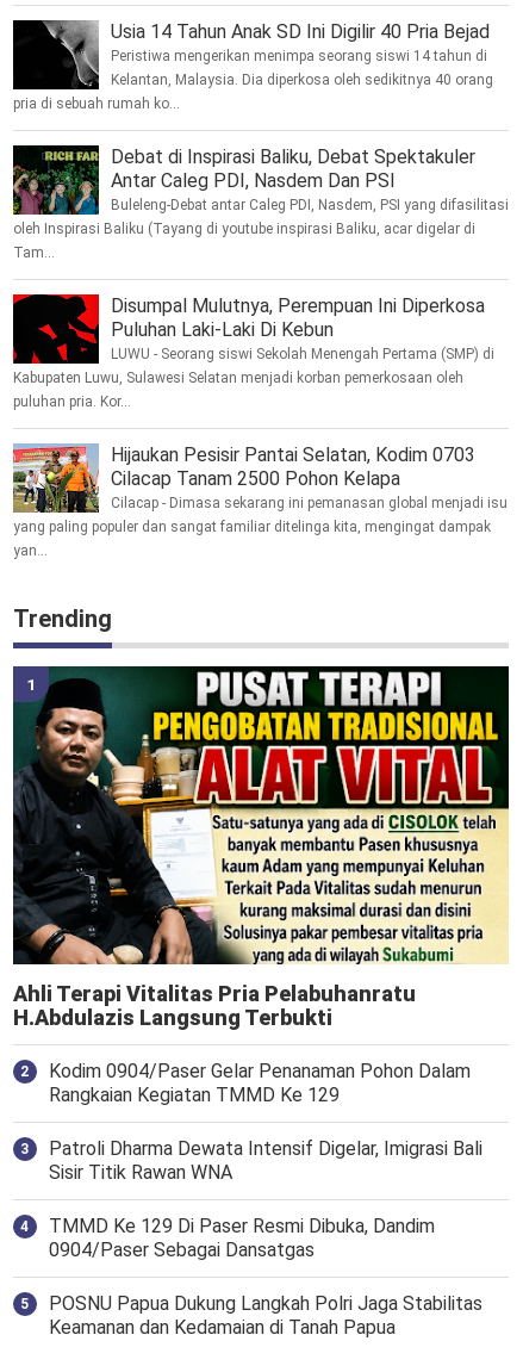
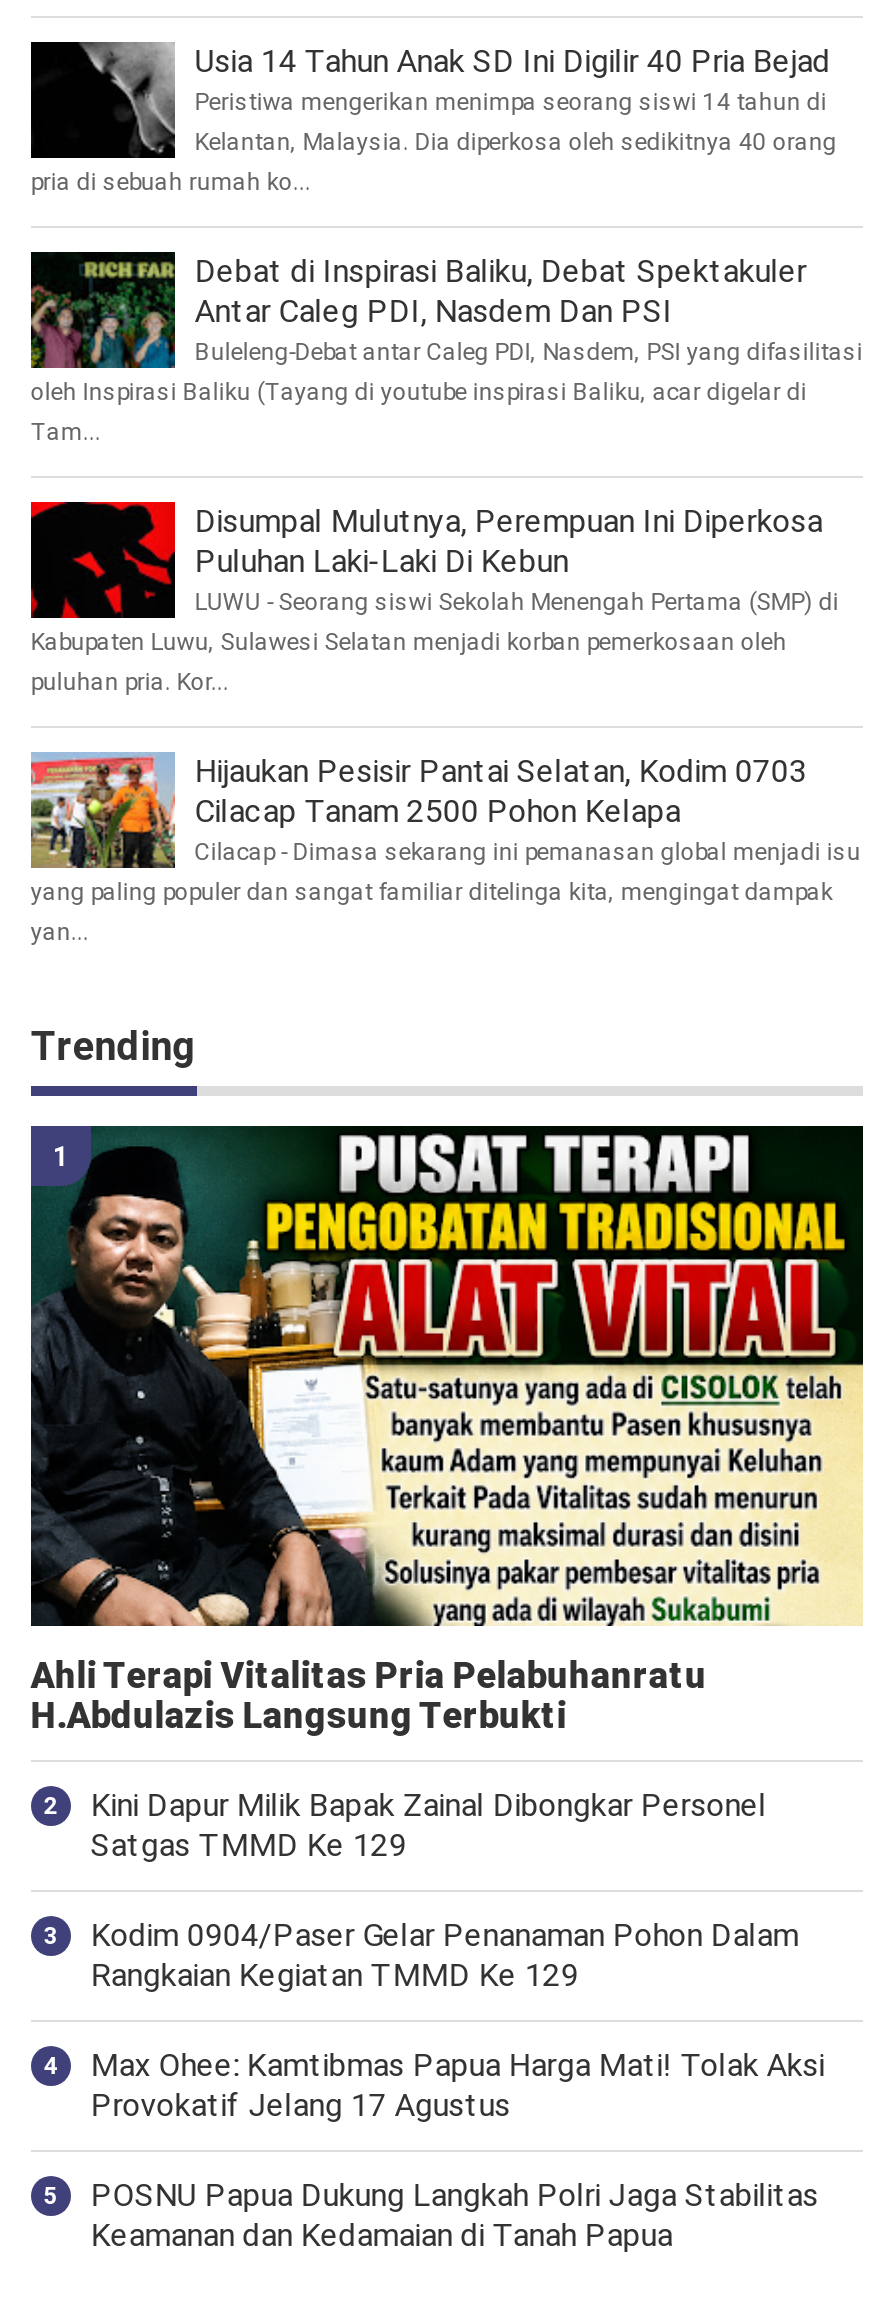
none -> [90,1787,766,1865] Kini Dapur Milik Bapak Zainal Dibongkar Personel | Satgas TMMD Ke 129
moved [48,1060,470,1107] -> [90,1917,798,1995]: Kodim 0904/Paser Gelar Penanaman Pohon Dalam | Rangkaian Kegiatan TMMD Ke 129
[48,1138,482,1262] Patroli Dharma Dewata Intensif Digelar, Imigrasi Bali | Sisir Titik Rawan WNA | TMMD Ke 129 Di Paser Resmi Dibuka, Dandim | 0904/Paser Sebagai Dansatgas -> [90,2047,824,2125] Max Ohee: Kamtibmas Papua Harga Mati! Tolak Aksi | Provokatif Jelang 17 Agustus

